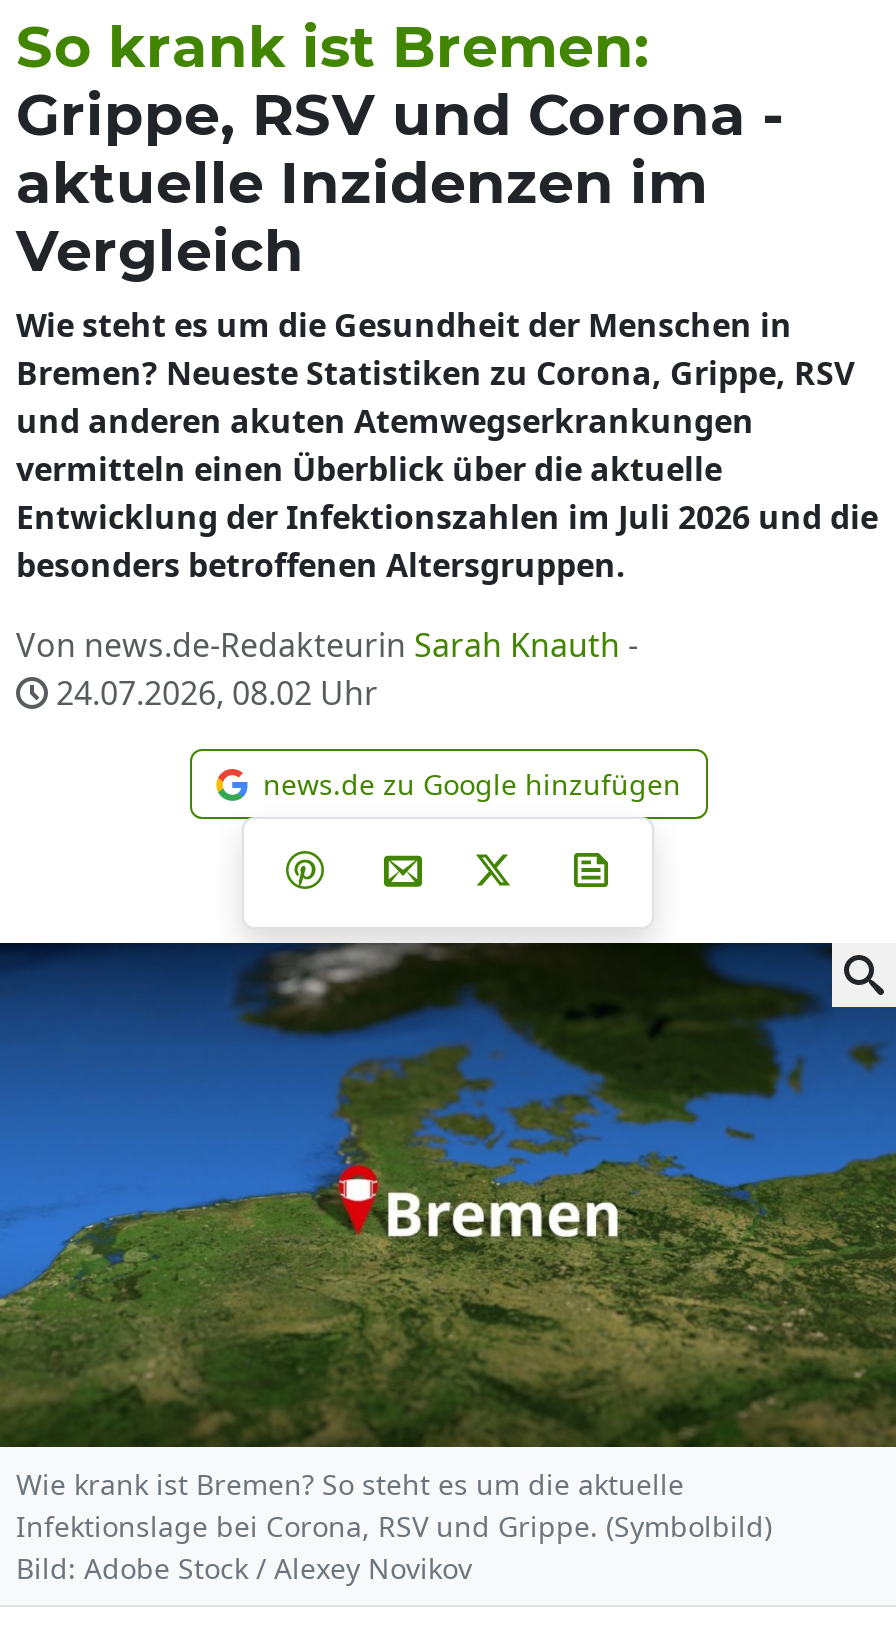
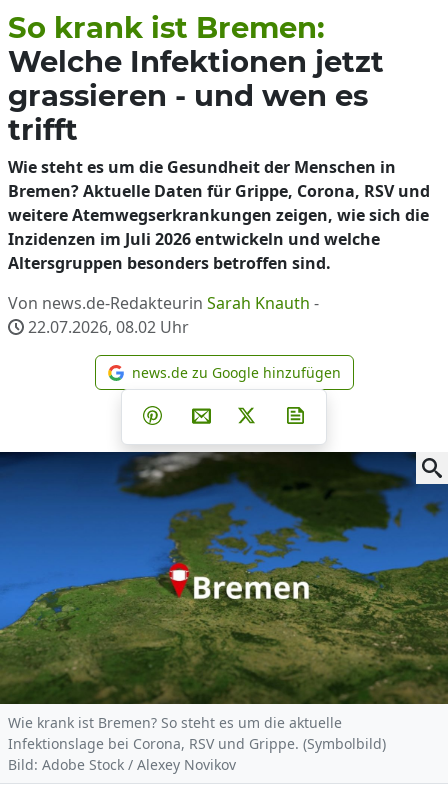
[16,79,784,285] Grippe, RSV und Corona - | aktuelle Inzidenzen im | Vergleich -> [8,44,384,147] Welche Infektionen jetzt | grassieren - und wen es | trifft
[16,351,878,587] Bremen? Neueste Statistiken zu Corona, Grippe, RSV | und anderen akuten Atemwegserkrankungen | vermitteln einen Überblick über die aktuelle | Entwicklung der Infektionszahlen im Juli 2026 und die | besonders betroffenen Altersgruppen. -> [8,180,430,274] Bremen? Aktuelle Daten für Grippe, Corona, RSV und | weitere Atemwegserkrankungen zeigen, wie sich die | Inzidenzen im Juli 2026 entwickeln und welche | Altersgruppen besonders betroffen sind.
[56,671,378,715] 24.07.2026, 08.02 Uhr -> [28,316,189,338] 22.07.2026, 08.02 Uhr

